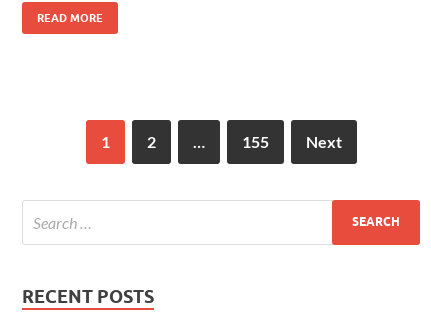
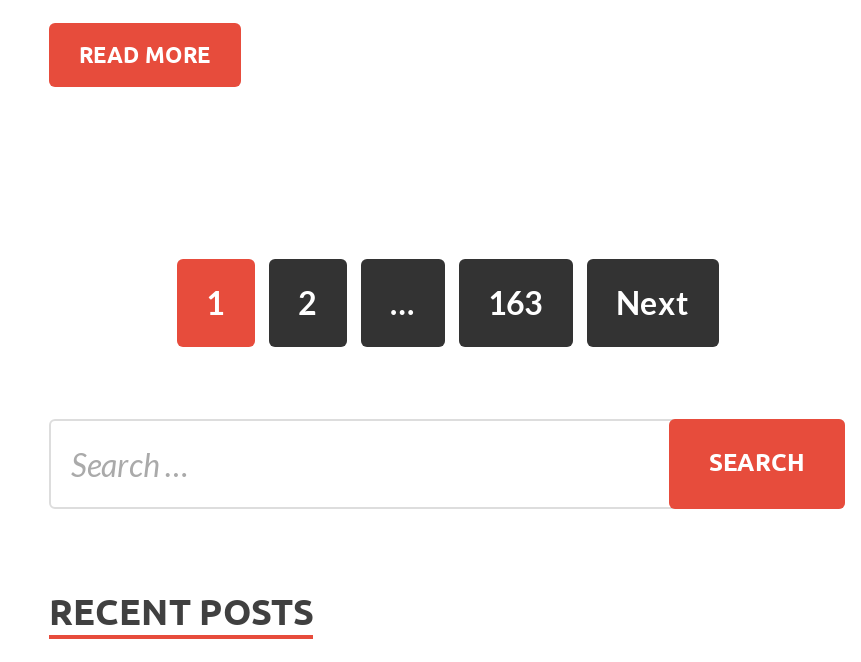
[241,132,268,151] 155 -> [488,283,542,321] 163

